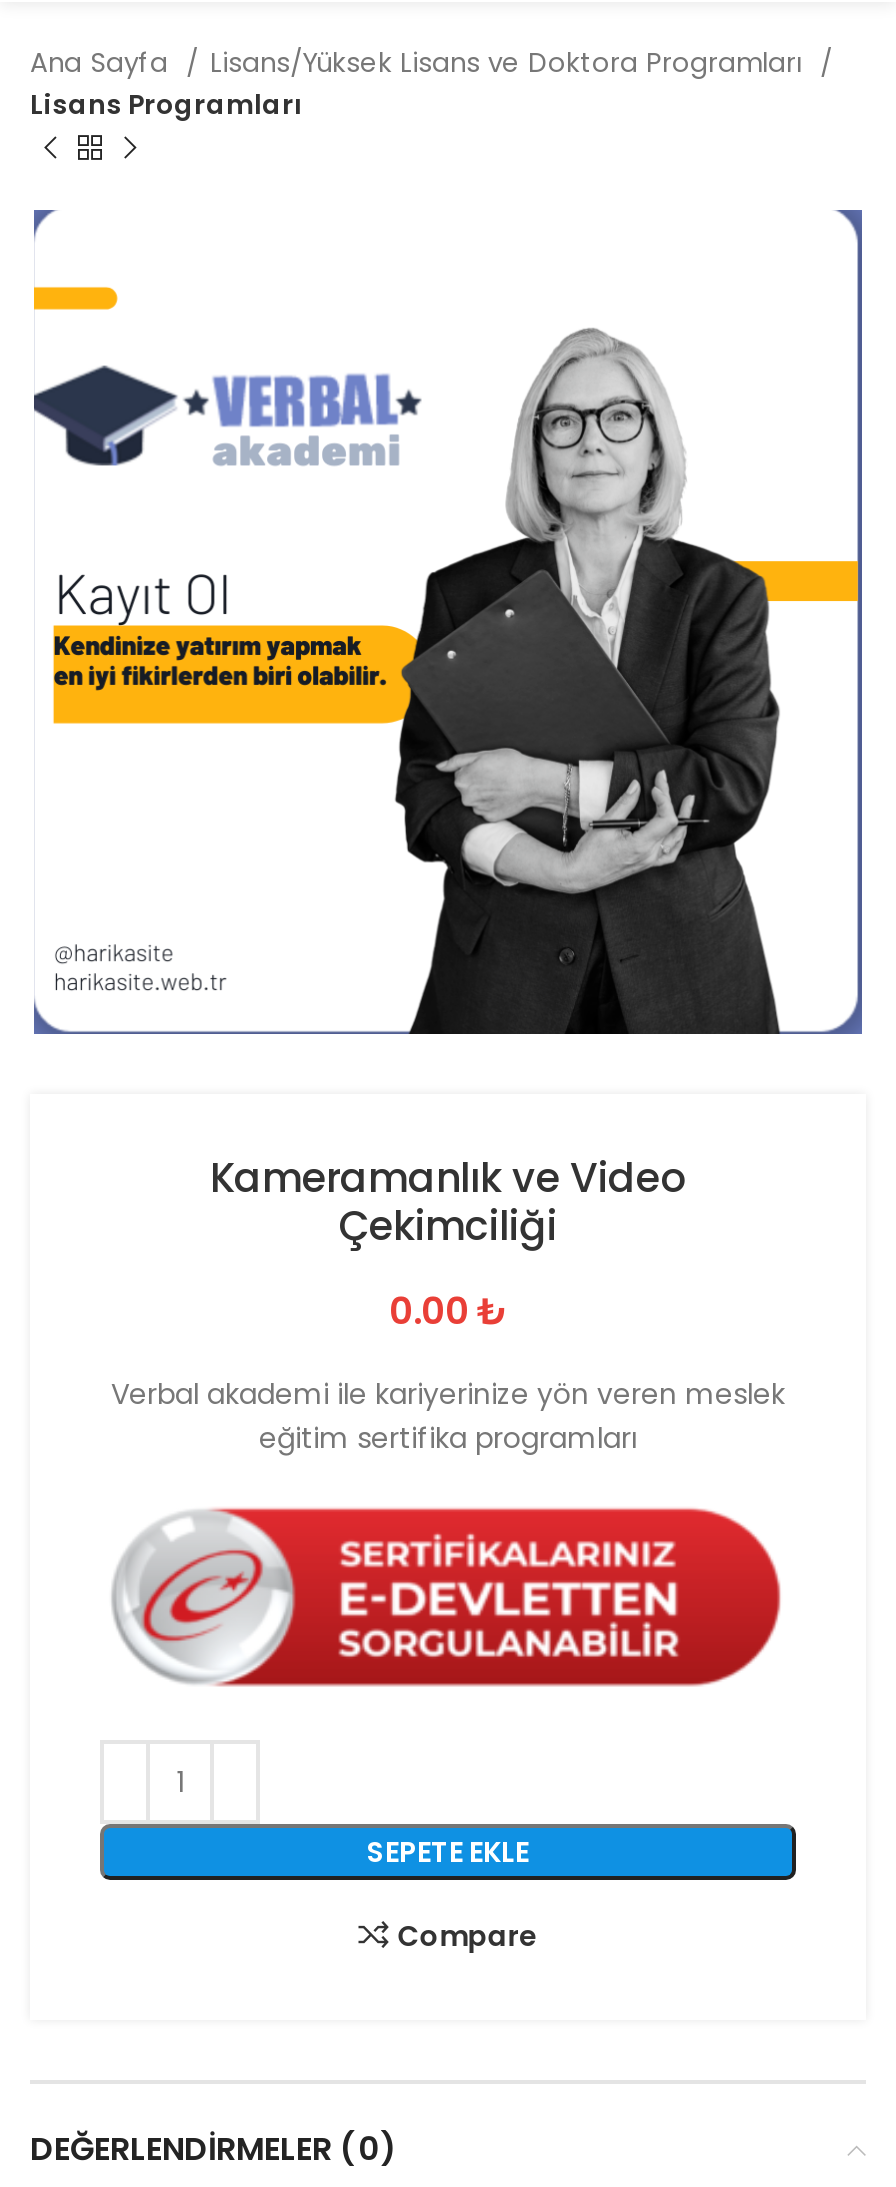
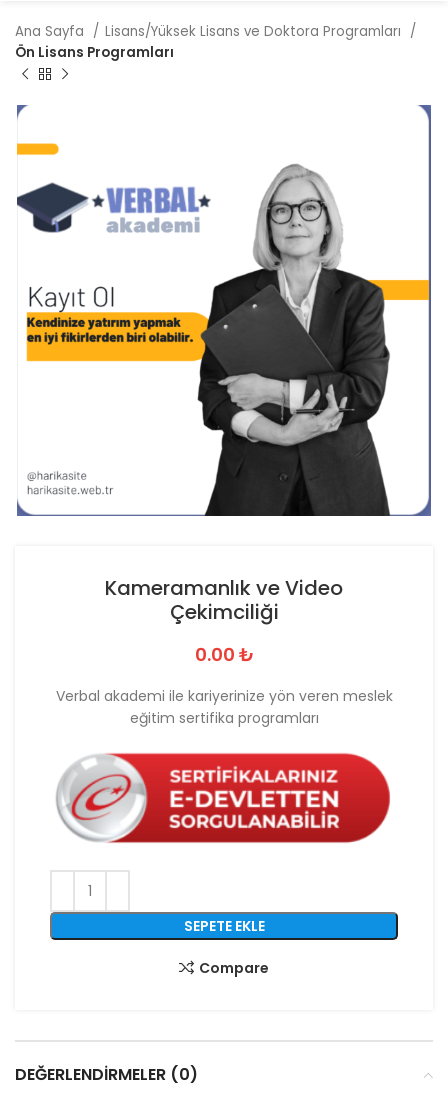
[30,86,302,124] Lisans Programları -> [15,43,174,62] Ön Lisans Programları

